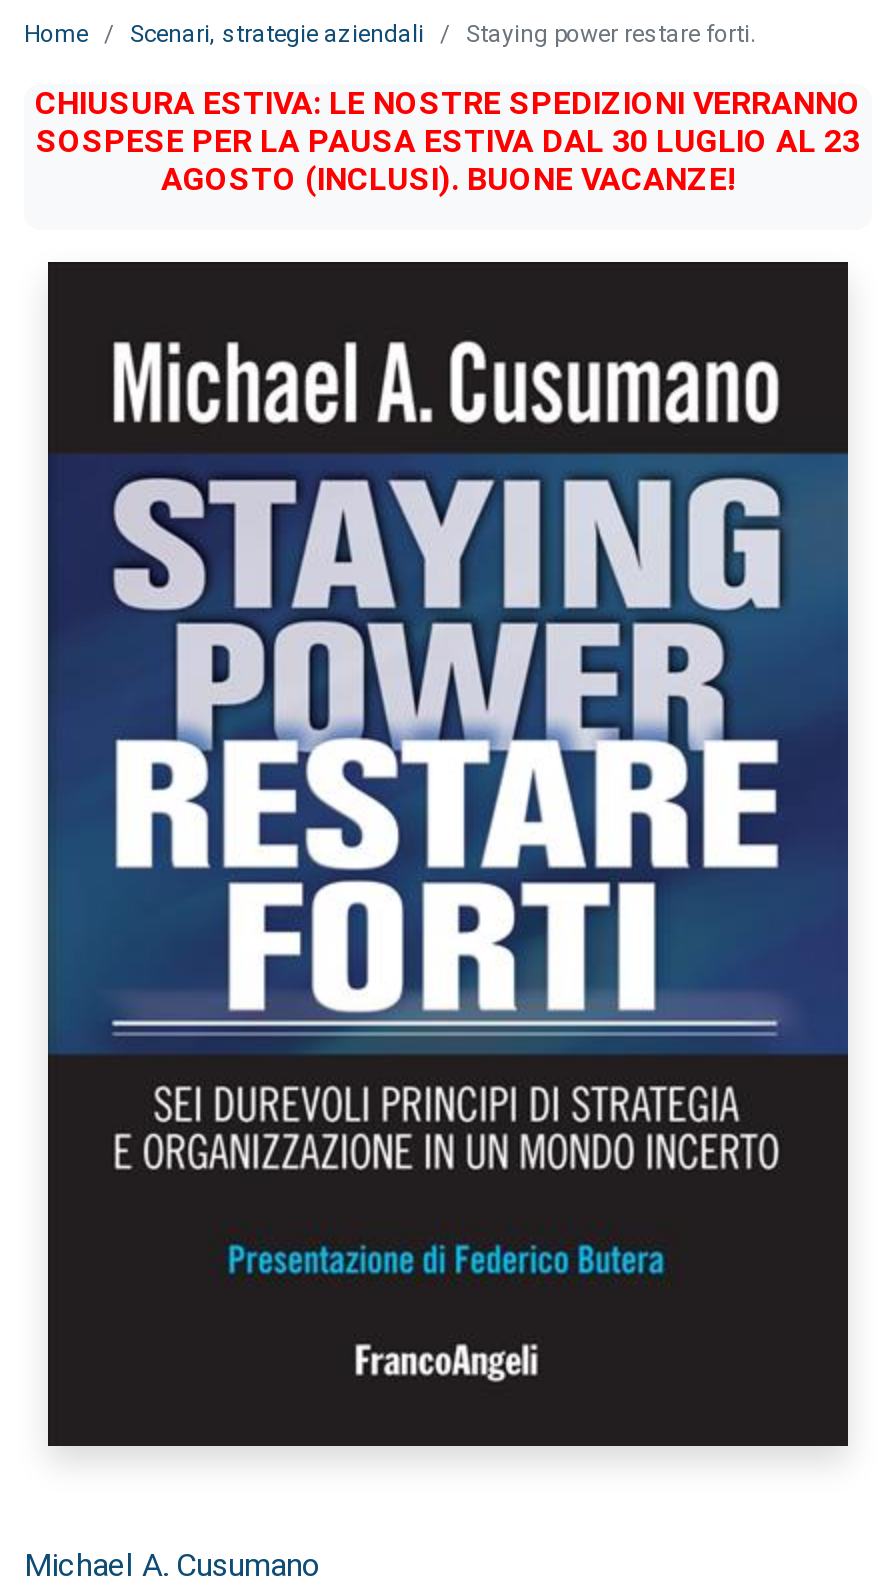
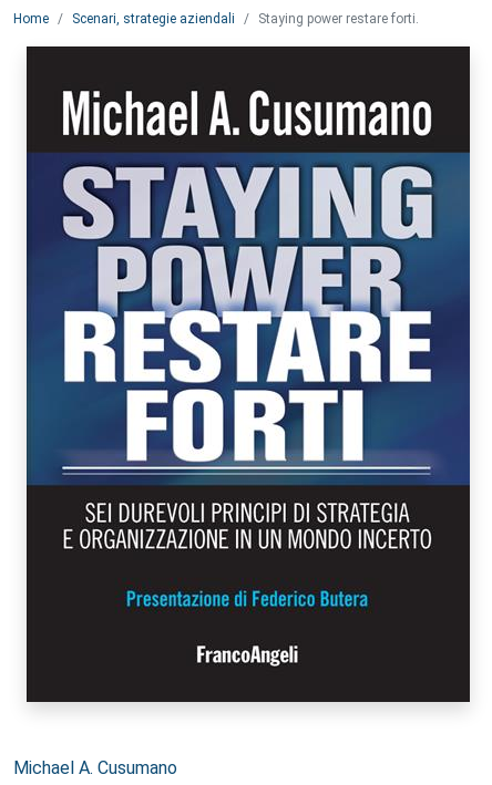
[35,84,861,198] CHIUSURA ESTIVA: LE NOSTRE SPEDIZIONI VERRANNO | SOSPESE PER LA PAUSA ESTIVA DAL 30 LUGLIO AL 23 | AGOSTO (INCLUSI). BUONE VACANZE! -> none

